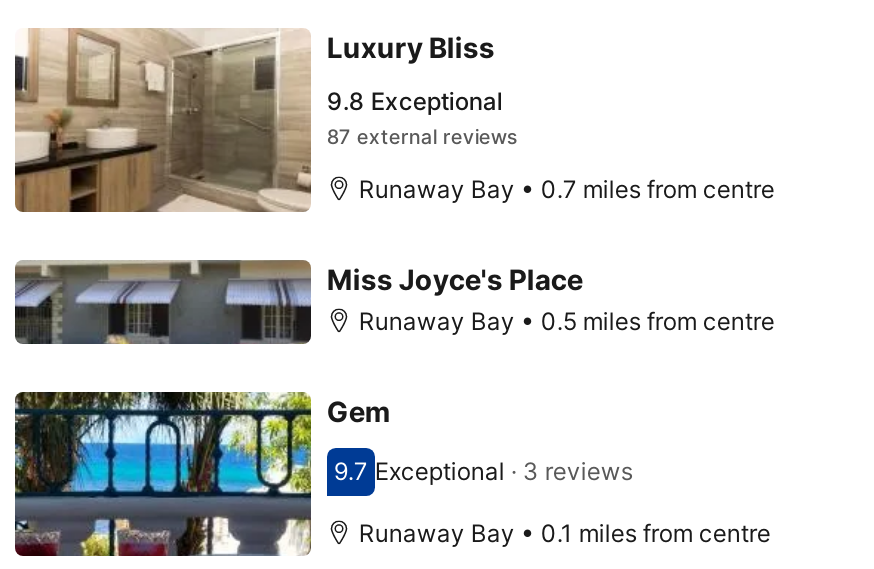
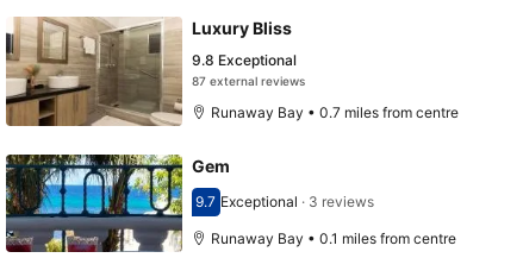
[13,258,775,346] [image] | Miss Joyce's Place | Runaway Bay • 0.5 miles from centre -> none

